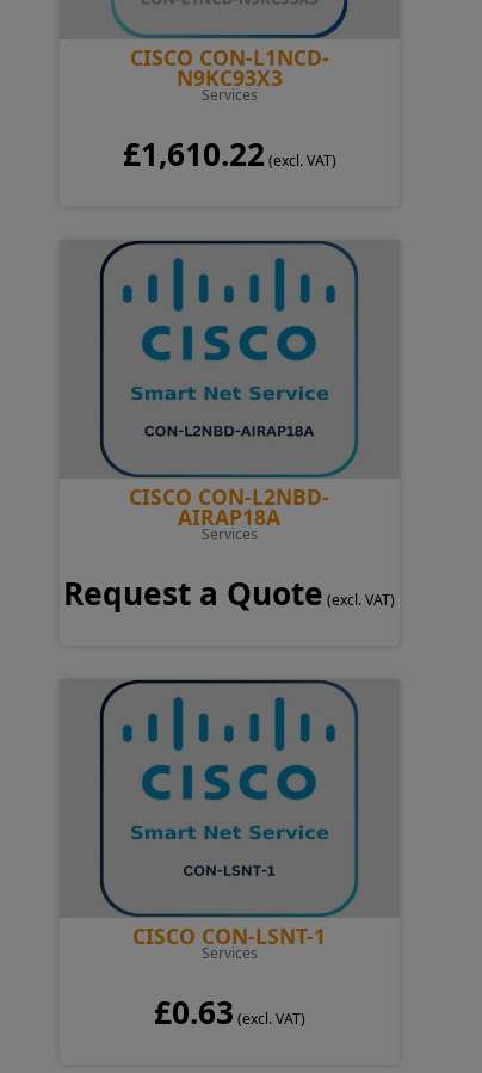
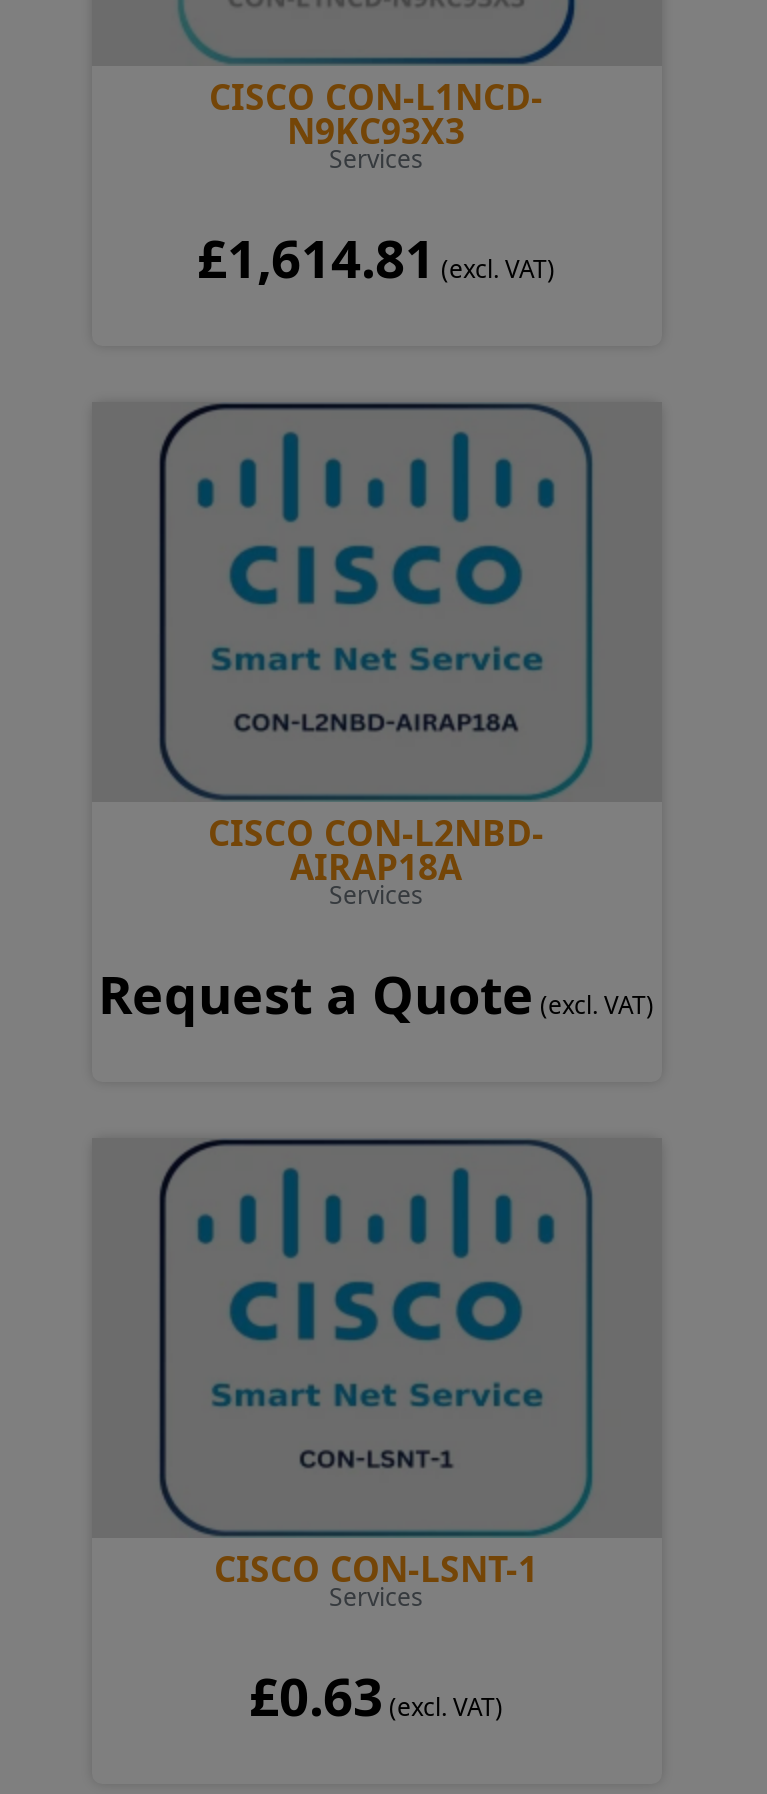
[122,132,336,175] £1,610.22 (excl. VAT) -> [197,221,555,293] £1,614.81 (excl. VAT)

